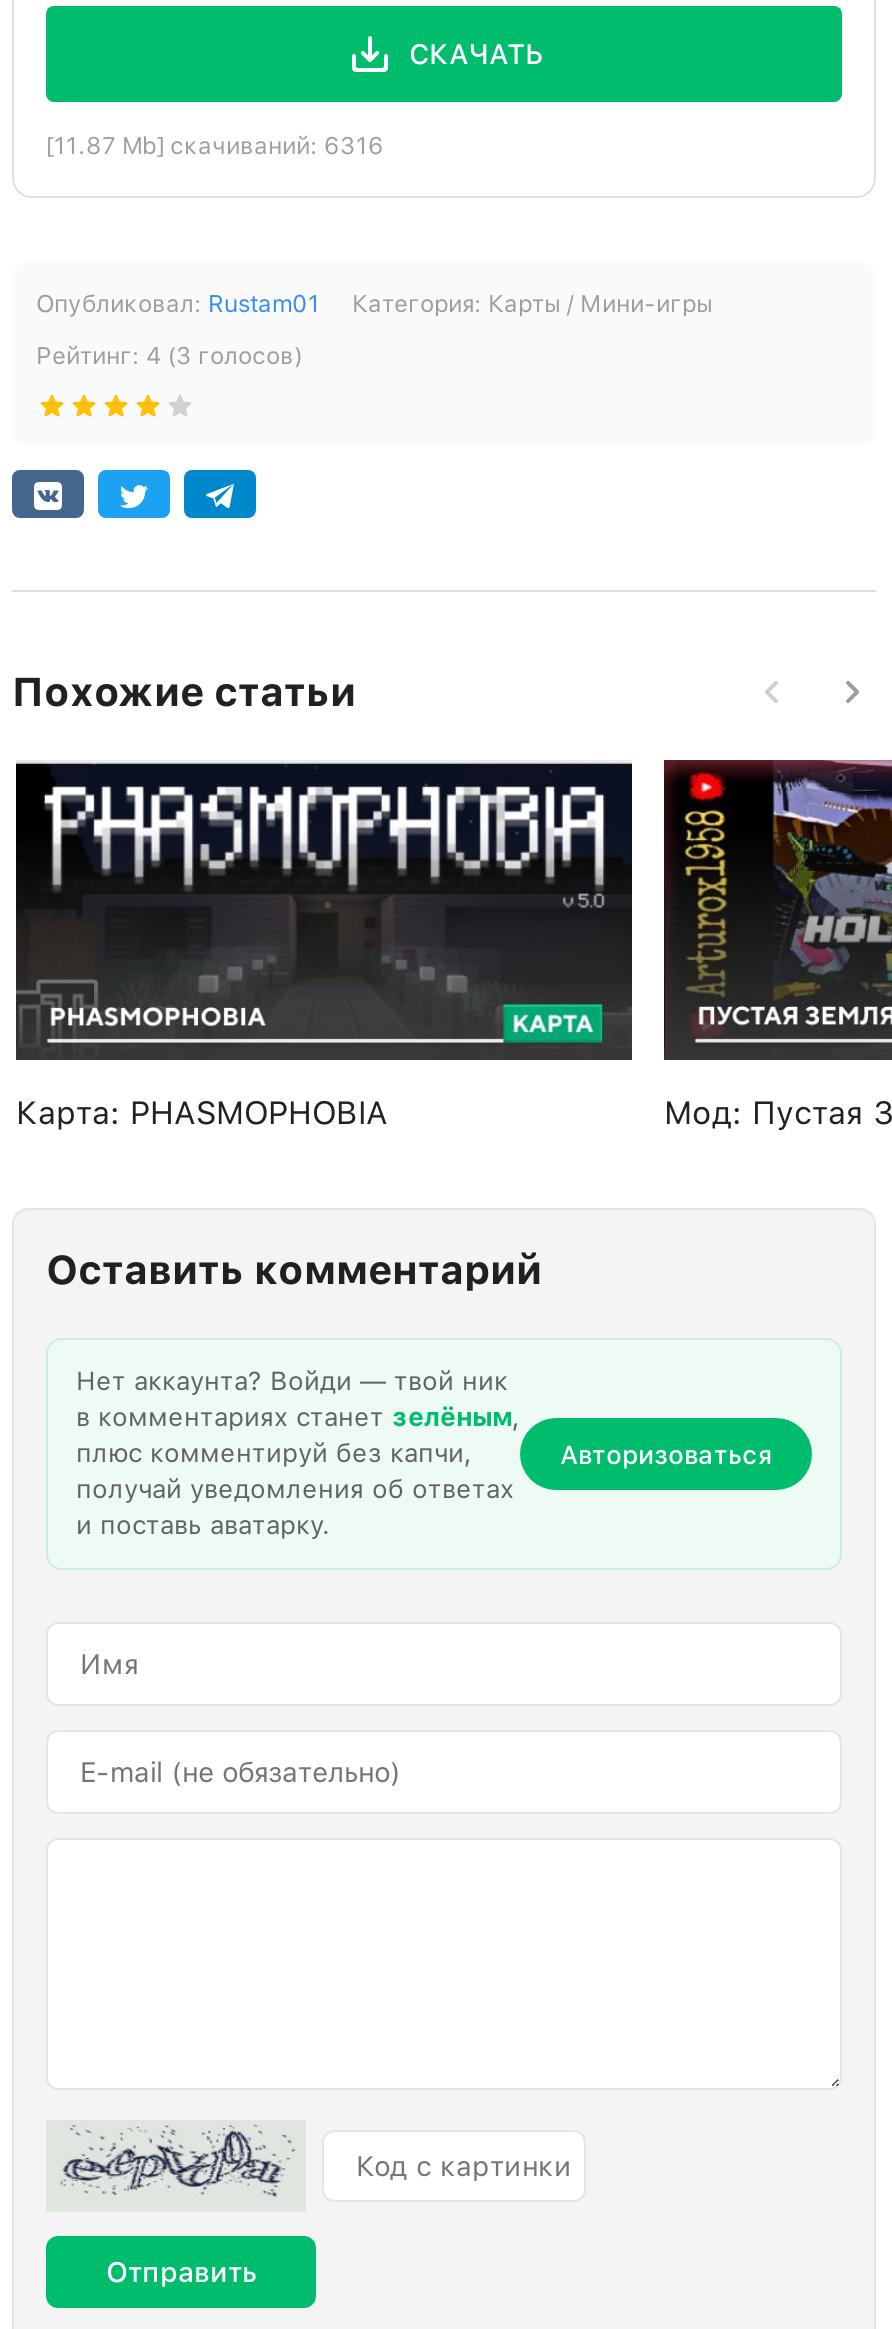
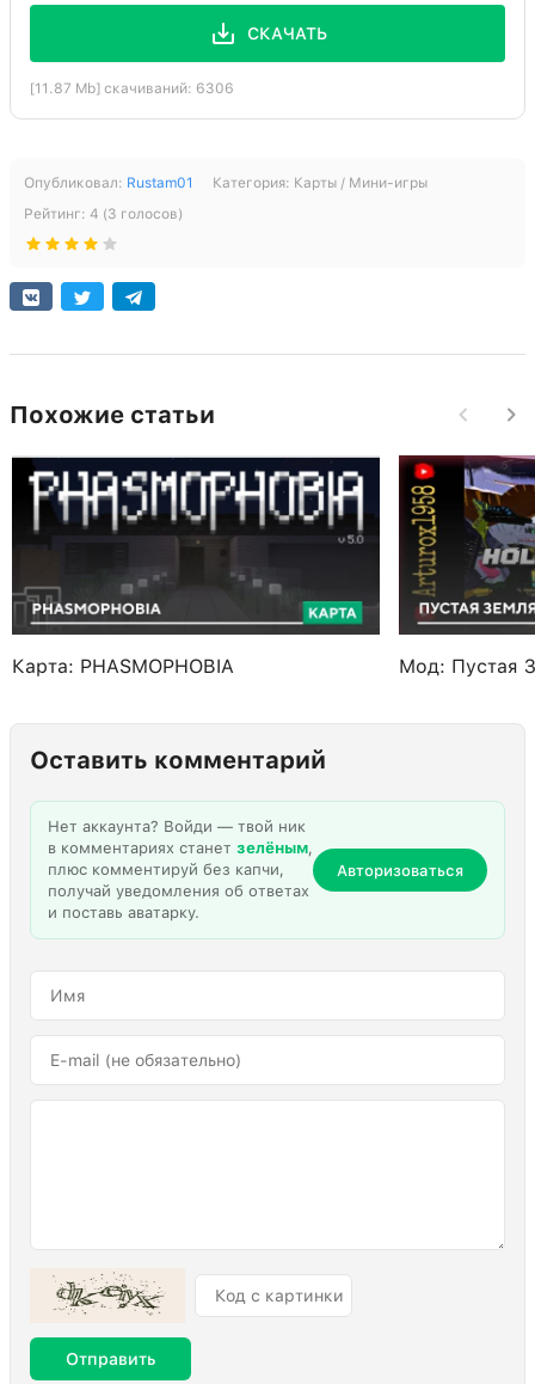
[46,133,384,161] [11.87 Mb] скачиваний: 6316 -> [30,80,234,97] [11.87 Mb] скачиваний: 6306
[58,2124,296,2198] [image] -> [39,1273,176,1315] [image]

